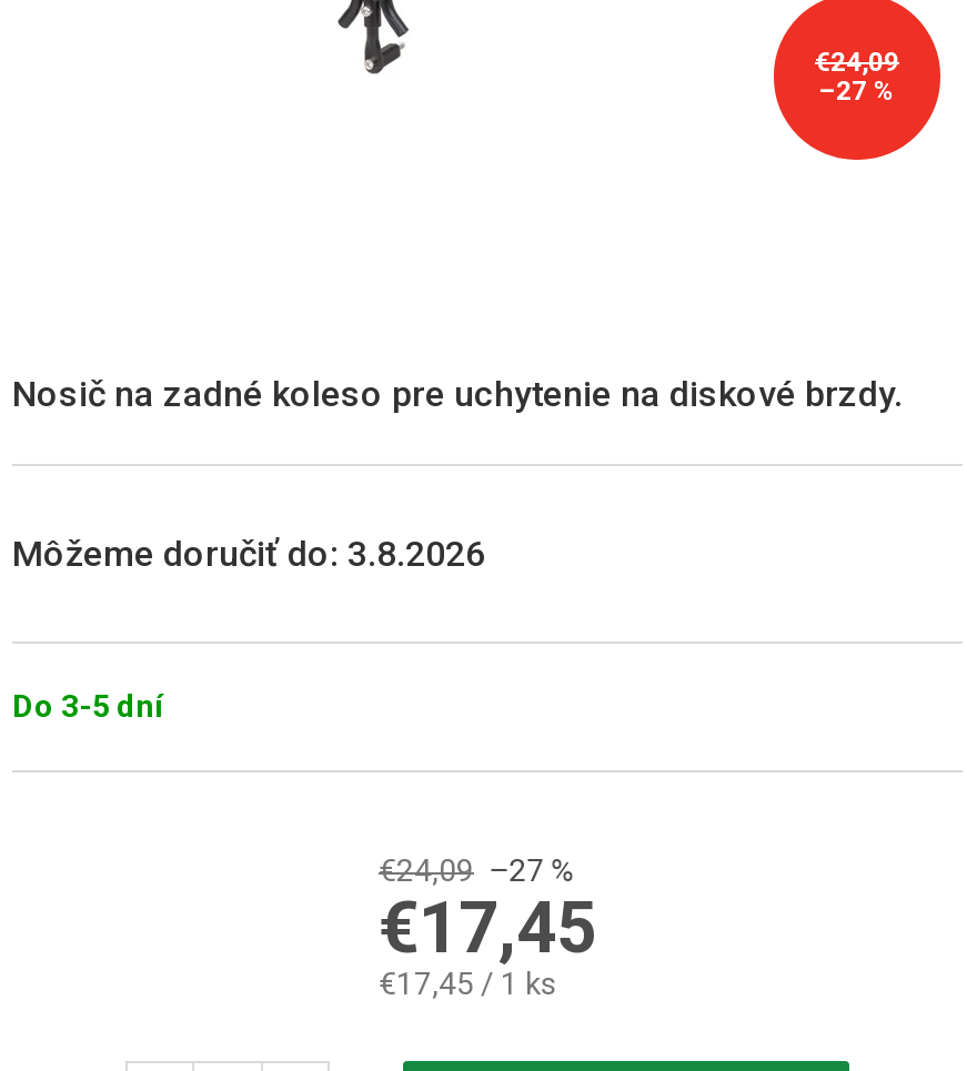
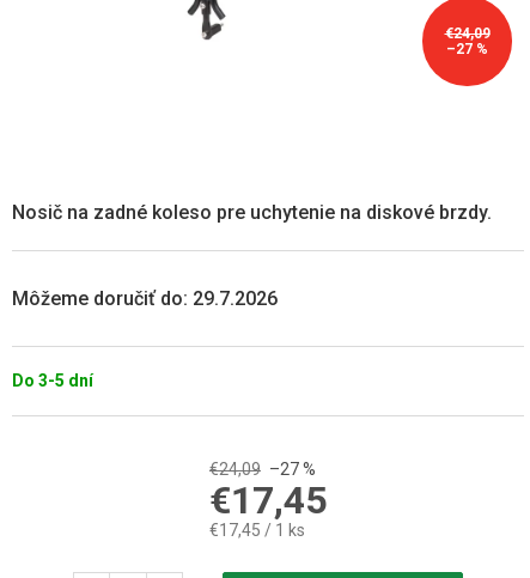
[12,534,485,576] Môžeme doručiť do: 3.8.2026 -> [12,288,278,311] Môžeme doručiť do: 29.7.2026

